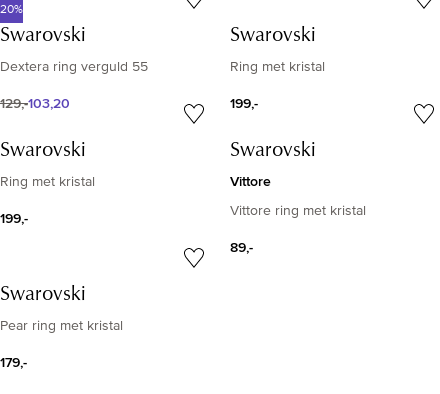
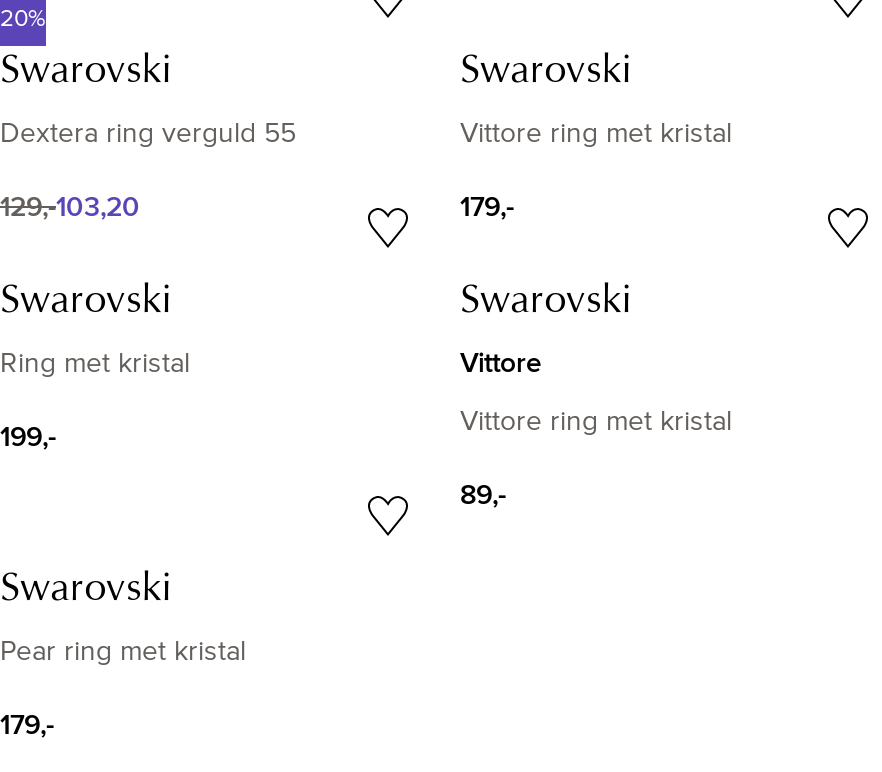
[230,58,325,74] Ring met kristal -> [460,116,732,148] Vittore ring met kristal
[230,93,258,113] 199,- -> [460,186,514,226] 179,-

